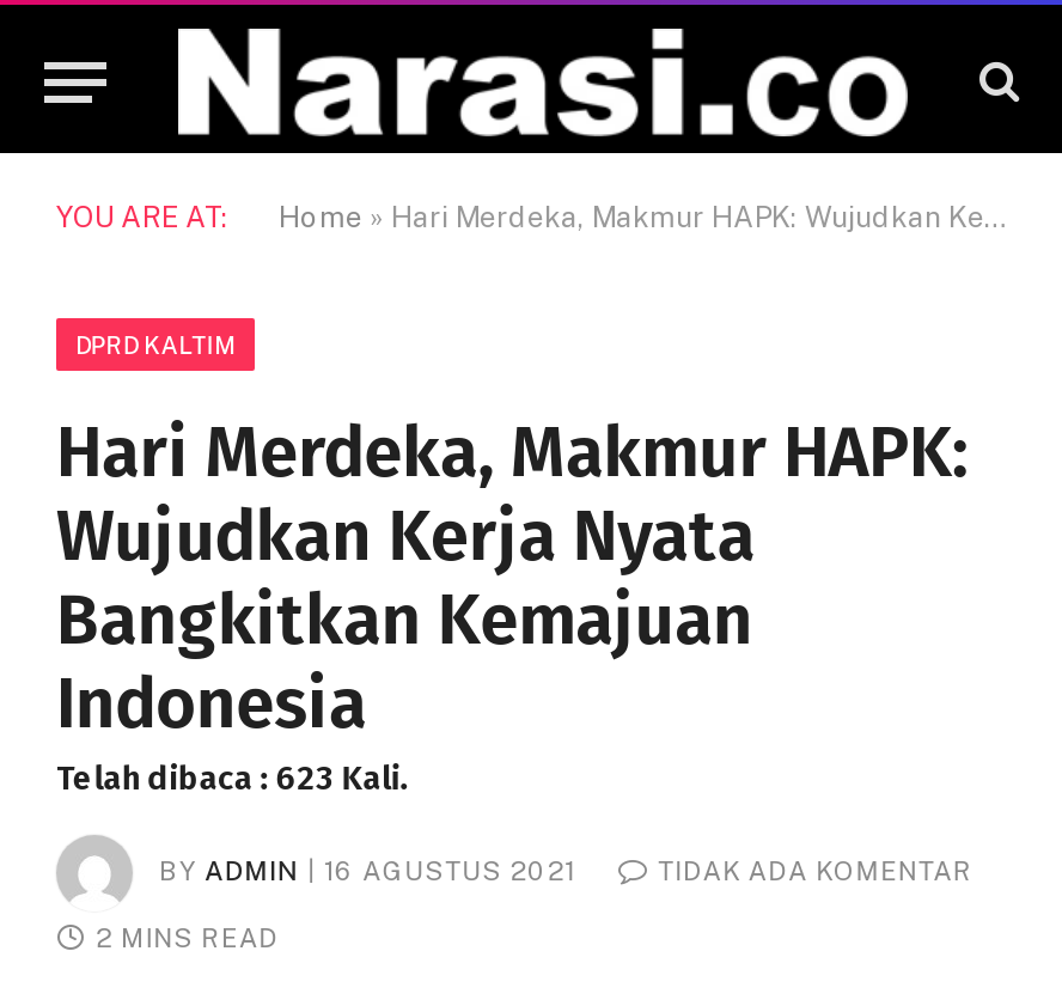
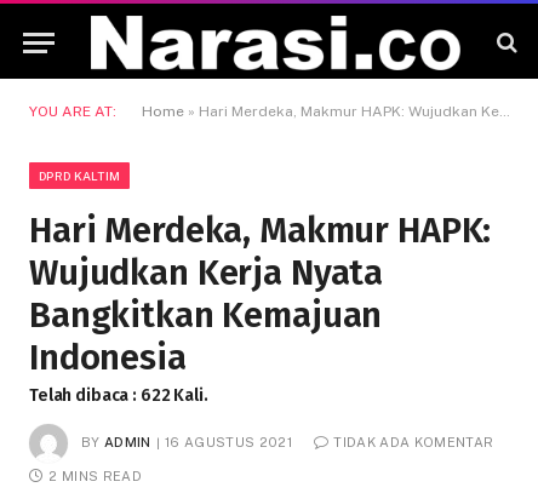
[56,758,409,799] Telah dibaca : 623 Kali. -> [29,385,208,406] Telah dibaca : 622 Kali.

